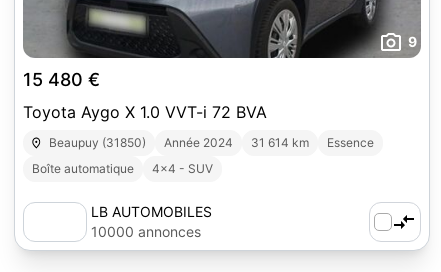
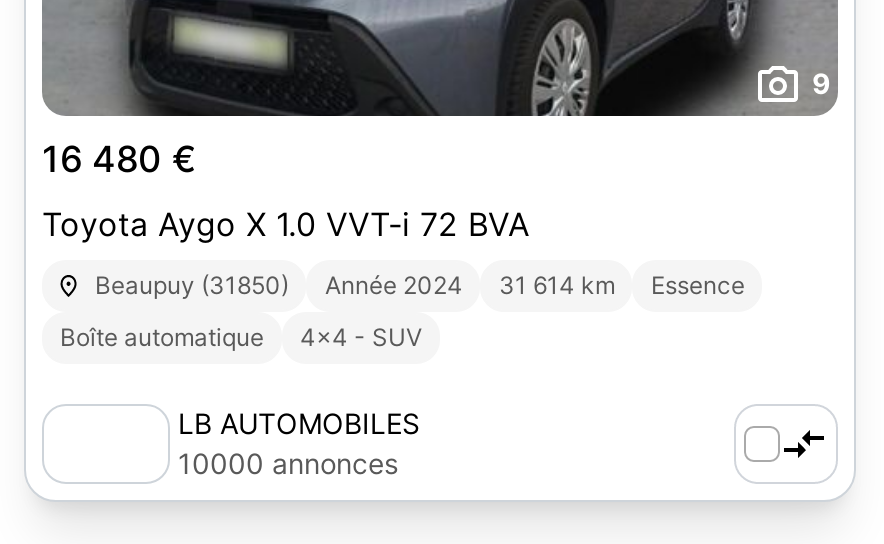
[23,69,100,90] 15 480 € -> [42,138,196,180] 16 480 €

